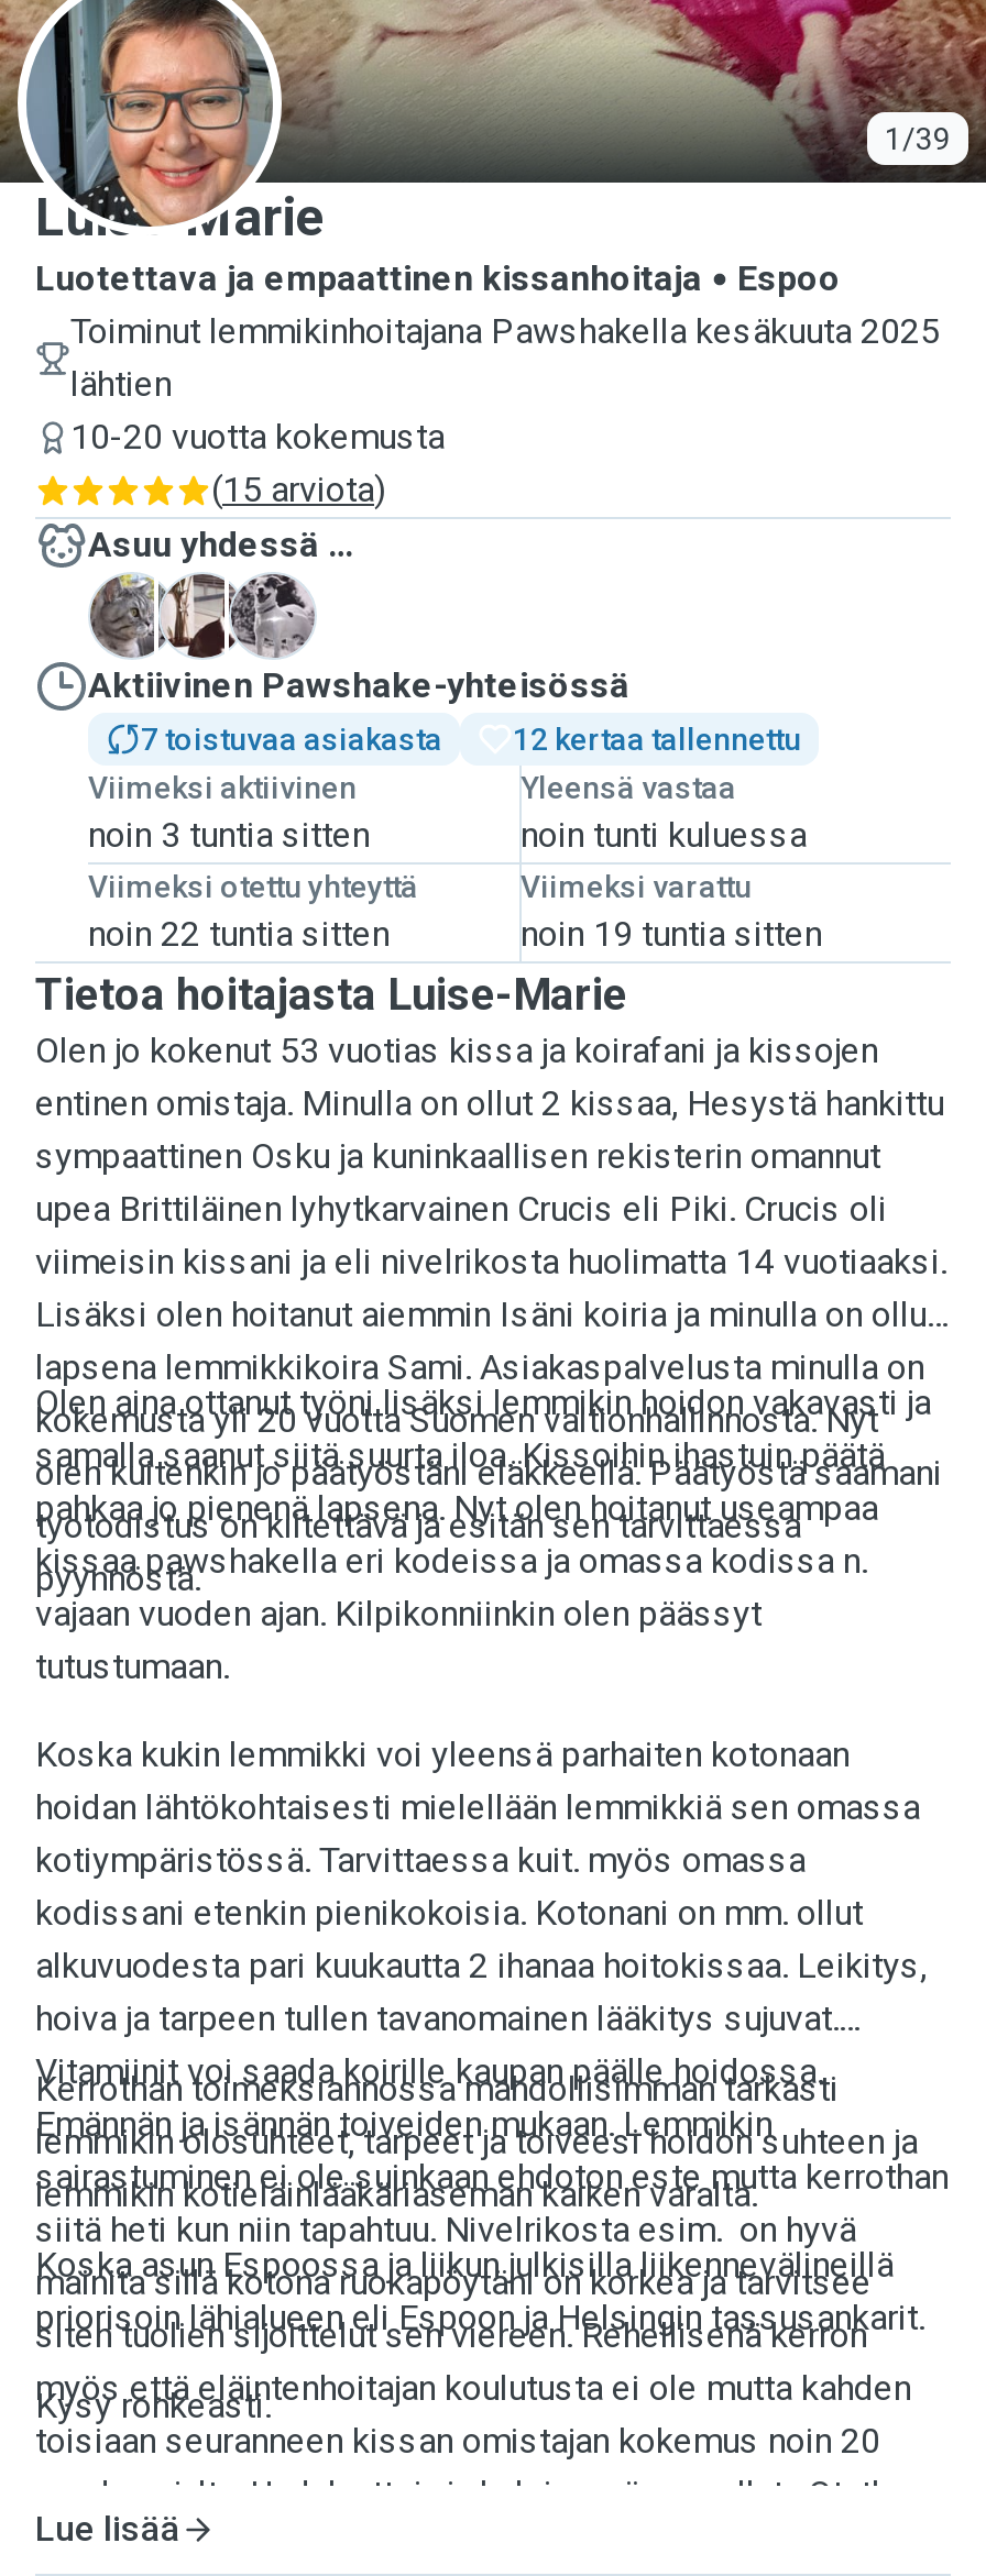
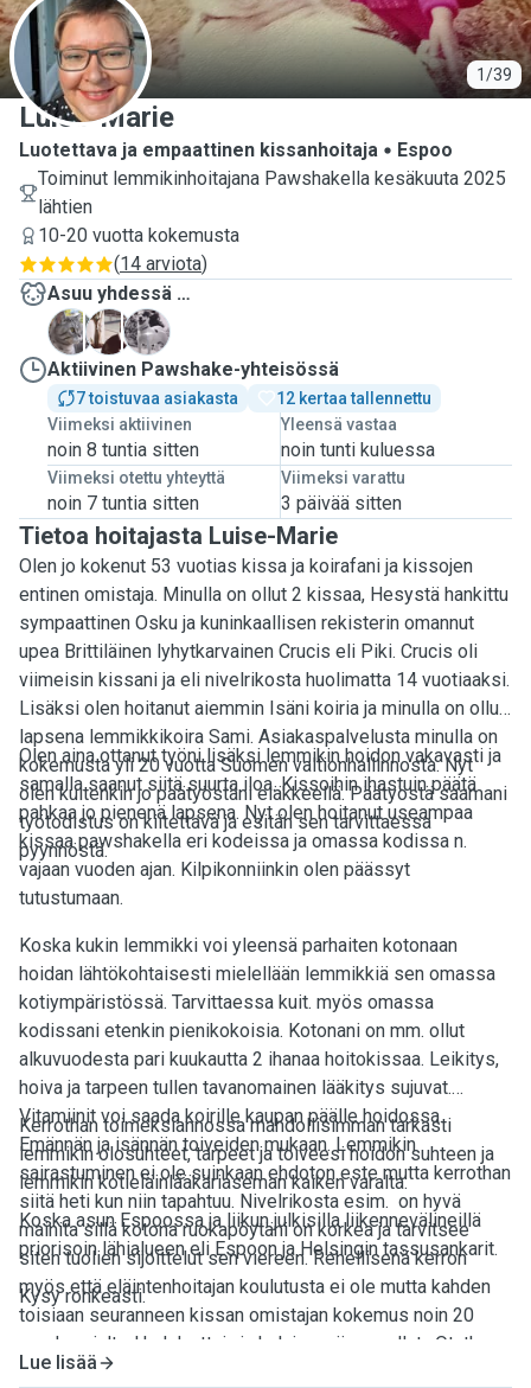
[211,469,385,510] (15 arviota) -> [114,252,207,275] (14 arviota)
[88,814,370,856] noin 3 tuntia sitten -> [47,439,199,461] noin 8 tuntia sitten
[88,913,390,955] noin 22 tuntia sitten -> [47,492,199,514] noin 7 tuntia sitten
[521,913,822,955] noin 19 tuntia sitten -> [280,492,401,514] 3 päivää sitten

